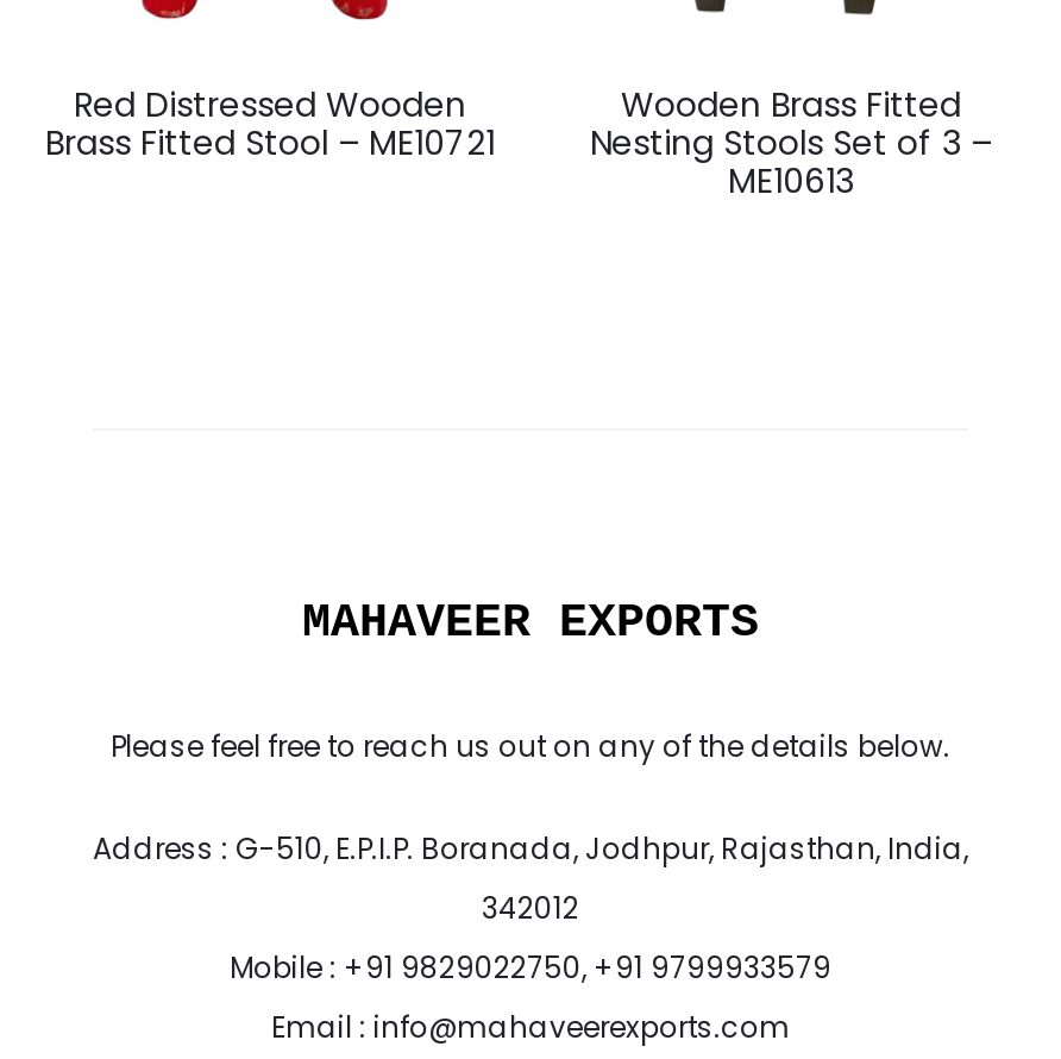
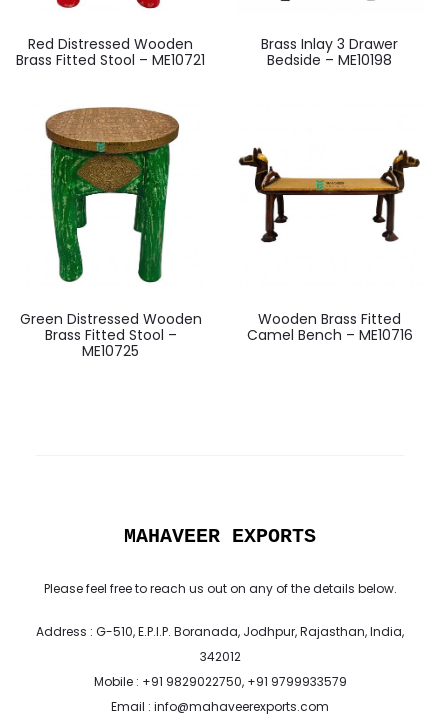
[590,119,992,204] Nesting Stools Set of 3 – | ME10613 -> [246,325,412,345] Camel Bench – ME10716
none -> [261,34,398,70] Brass Inlay 3 Drawer | Bedside – ME10198
none -> [19,106,201,361] [image] | Green Distressed Wooden | Brass Fitted Stool – | ME10725
none -> [238,147,421,243] [image]

